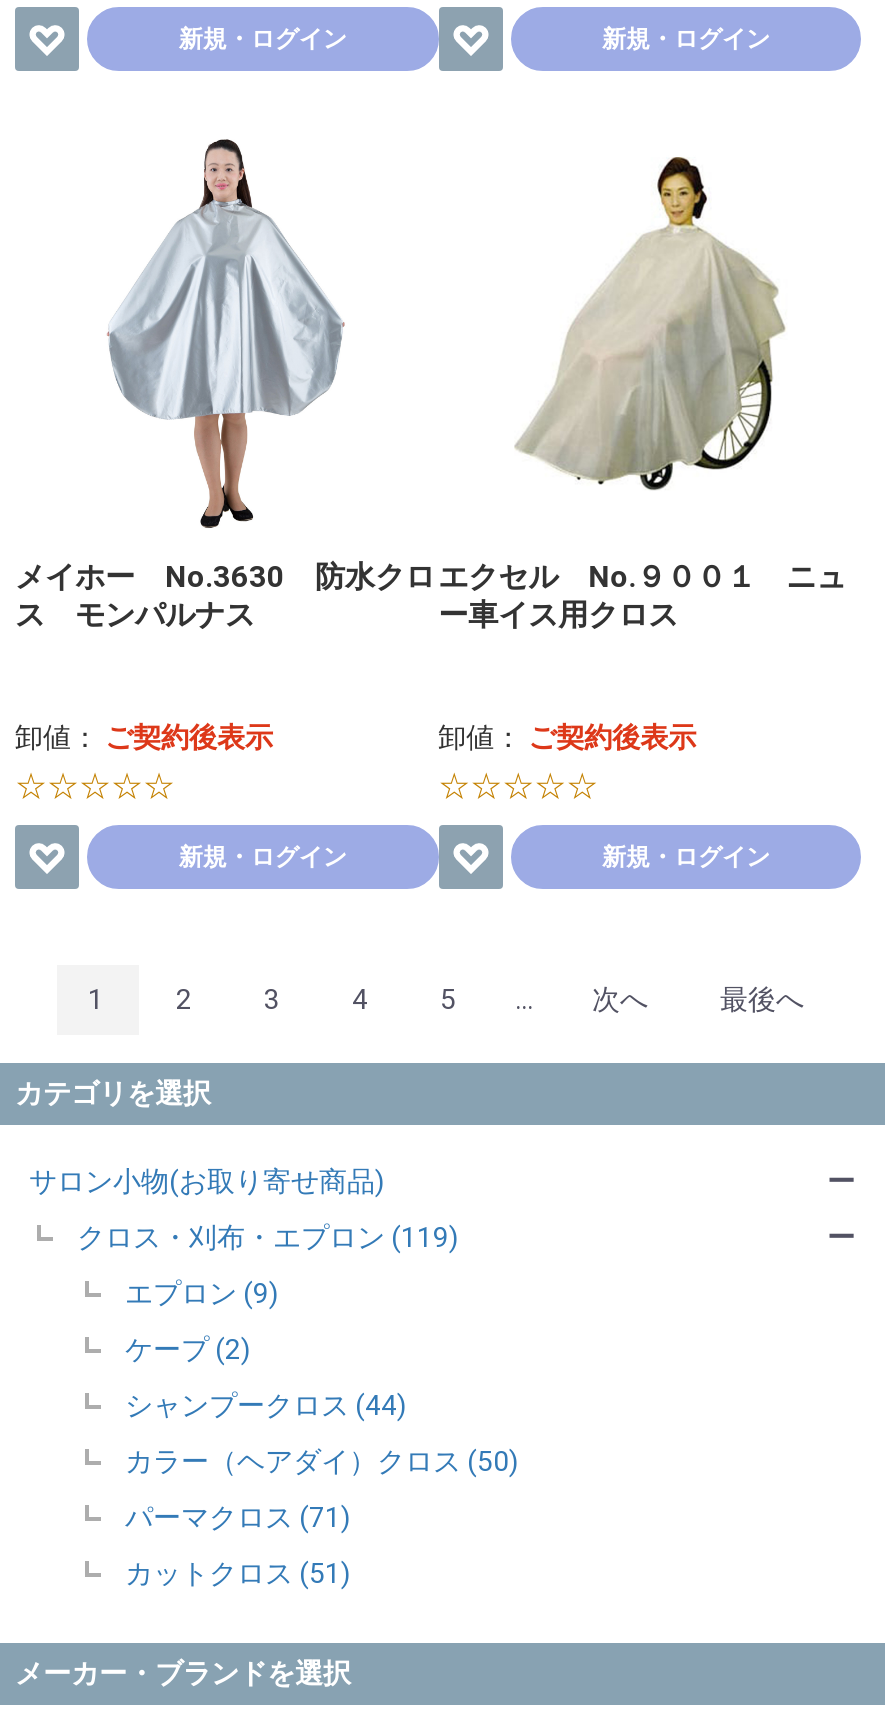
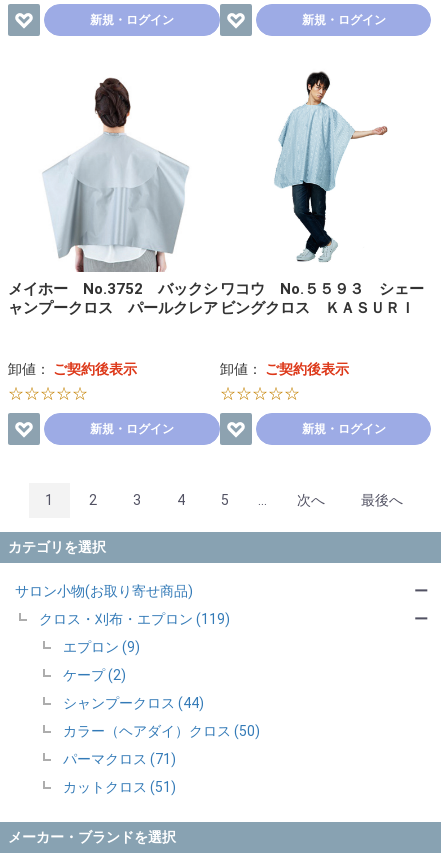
[15,137,435,633] [image] | メイホー No.3630 防水クロ | ス モンパルナス -> [8,70,218,317] [image] | メイホー No.3752 バックシ | ャンプークロス パールクレア
[438,141,846,633] [image] | エクセル No.９００１ ニュ | ー車イス用クロス -> [220,71,424,317] [image] | ワコウ No.５５９３ シェー | ビングクロス ＫＡＳＵＲＩ

